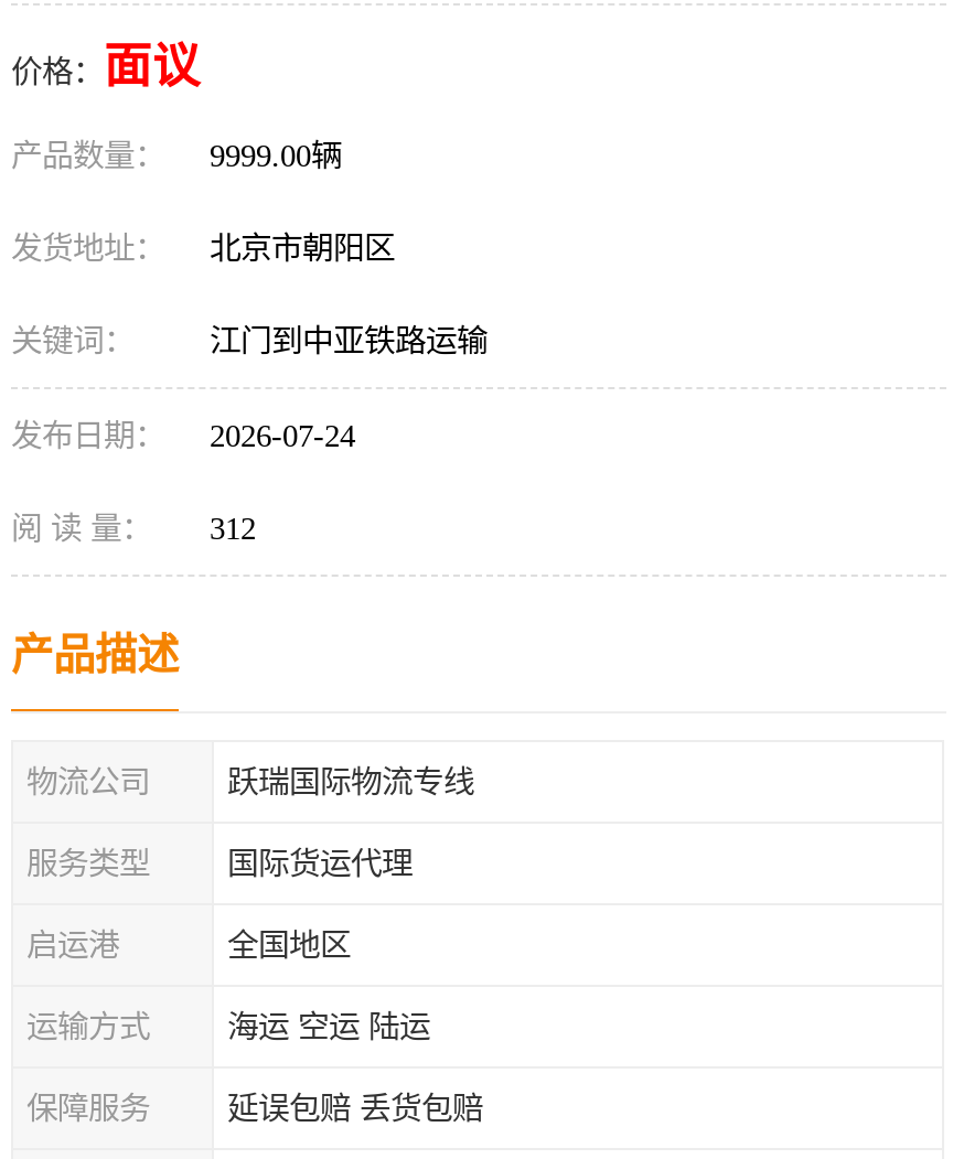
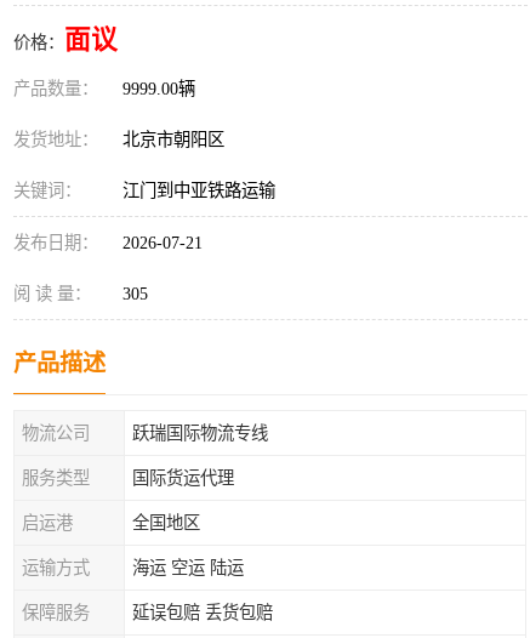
[11,418,355,453] 发布日期： 2026-07-24 -> [13,233,203,252] 发布日期： 2026-07-21
[11,511,256,546] 阅 读 量： 312 -> [13,284,148,303] 阅 读 量： 305

